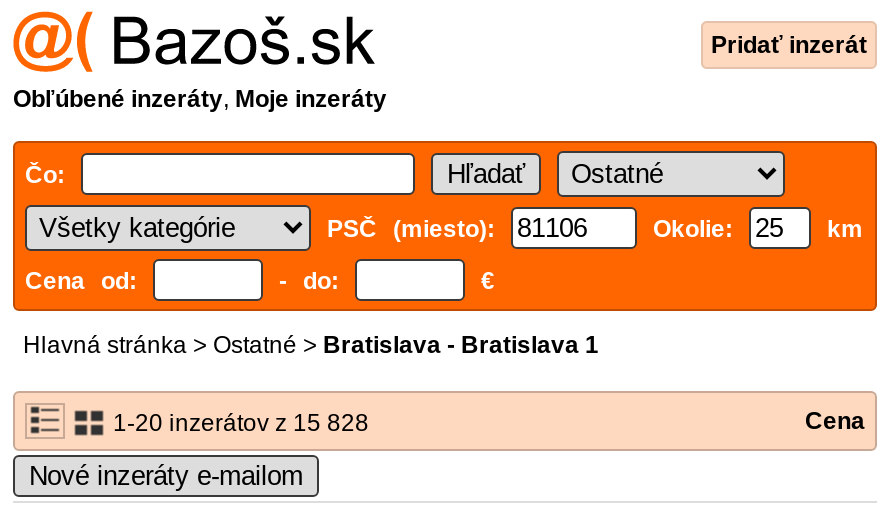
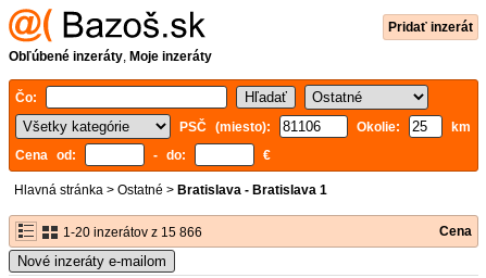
[107,409,369,437] 1-20 inzerátov z 15 828 -> [60,225,202,240] 1-20 inzerátov z 15 866

